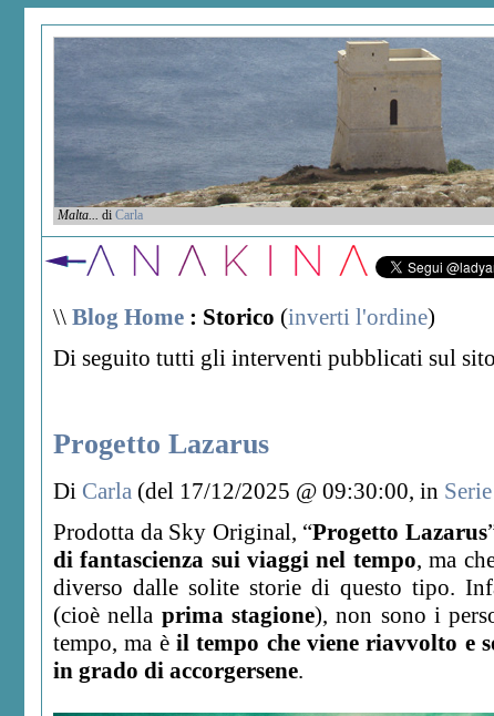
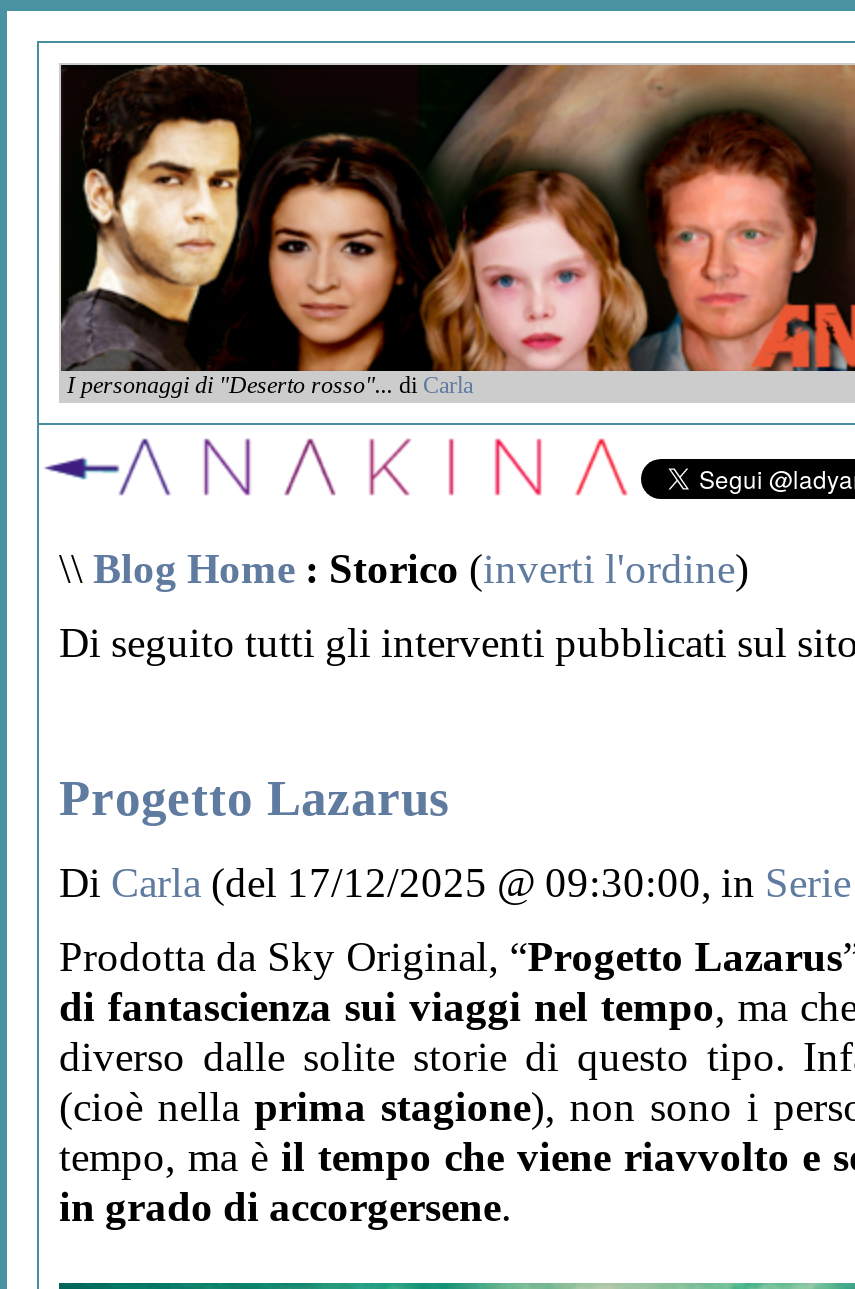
[53,37,491,223] [image] | Malta...diCarla -> [59,63,849,399] [image] | I personaggi di "Deserto rosso"...diCarla

